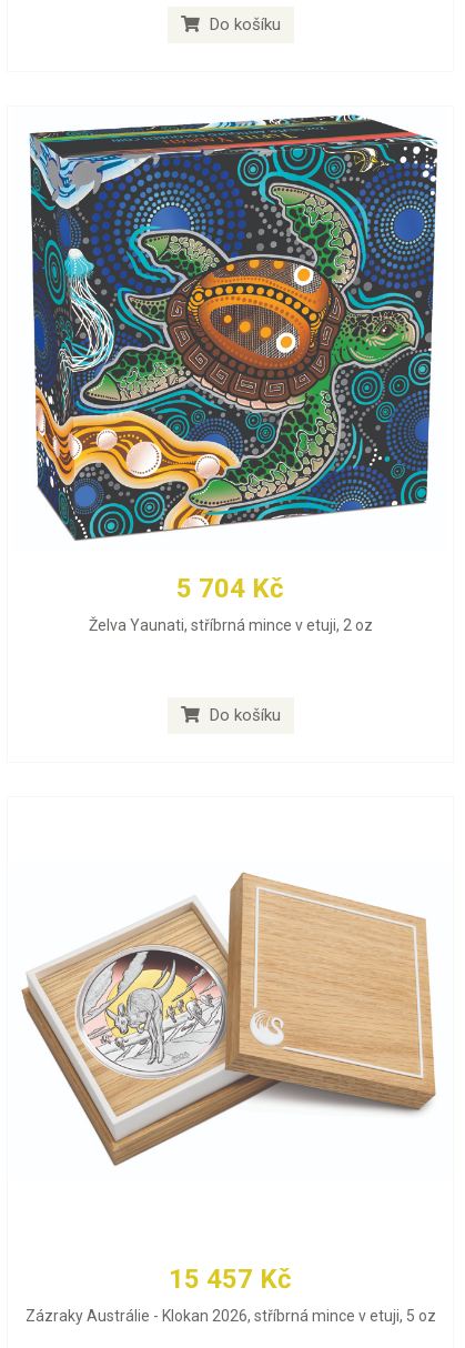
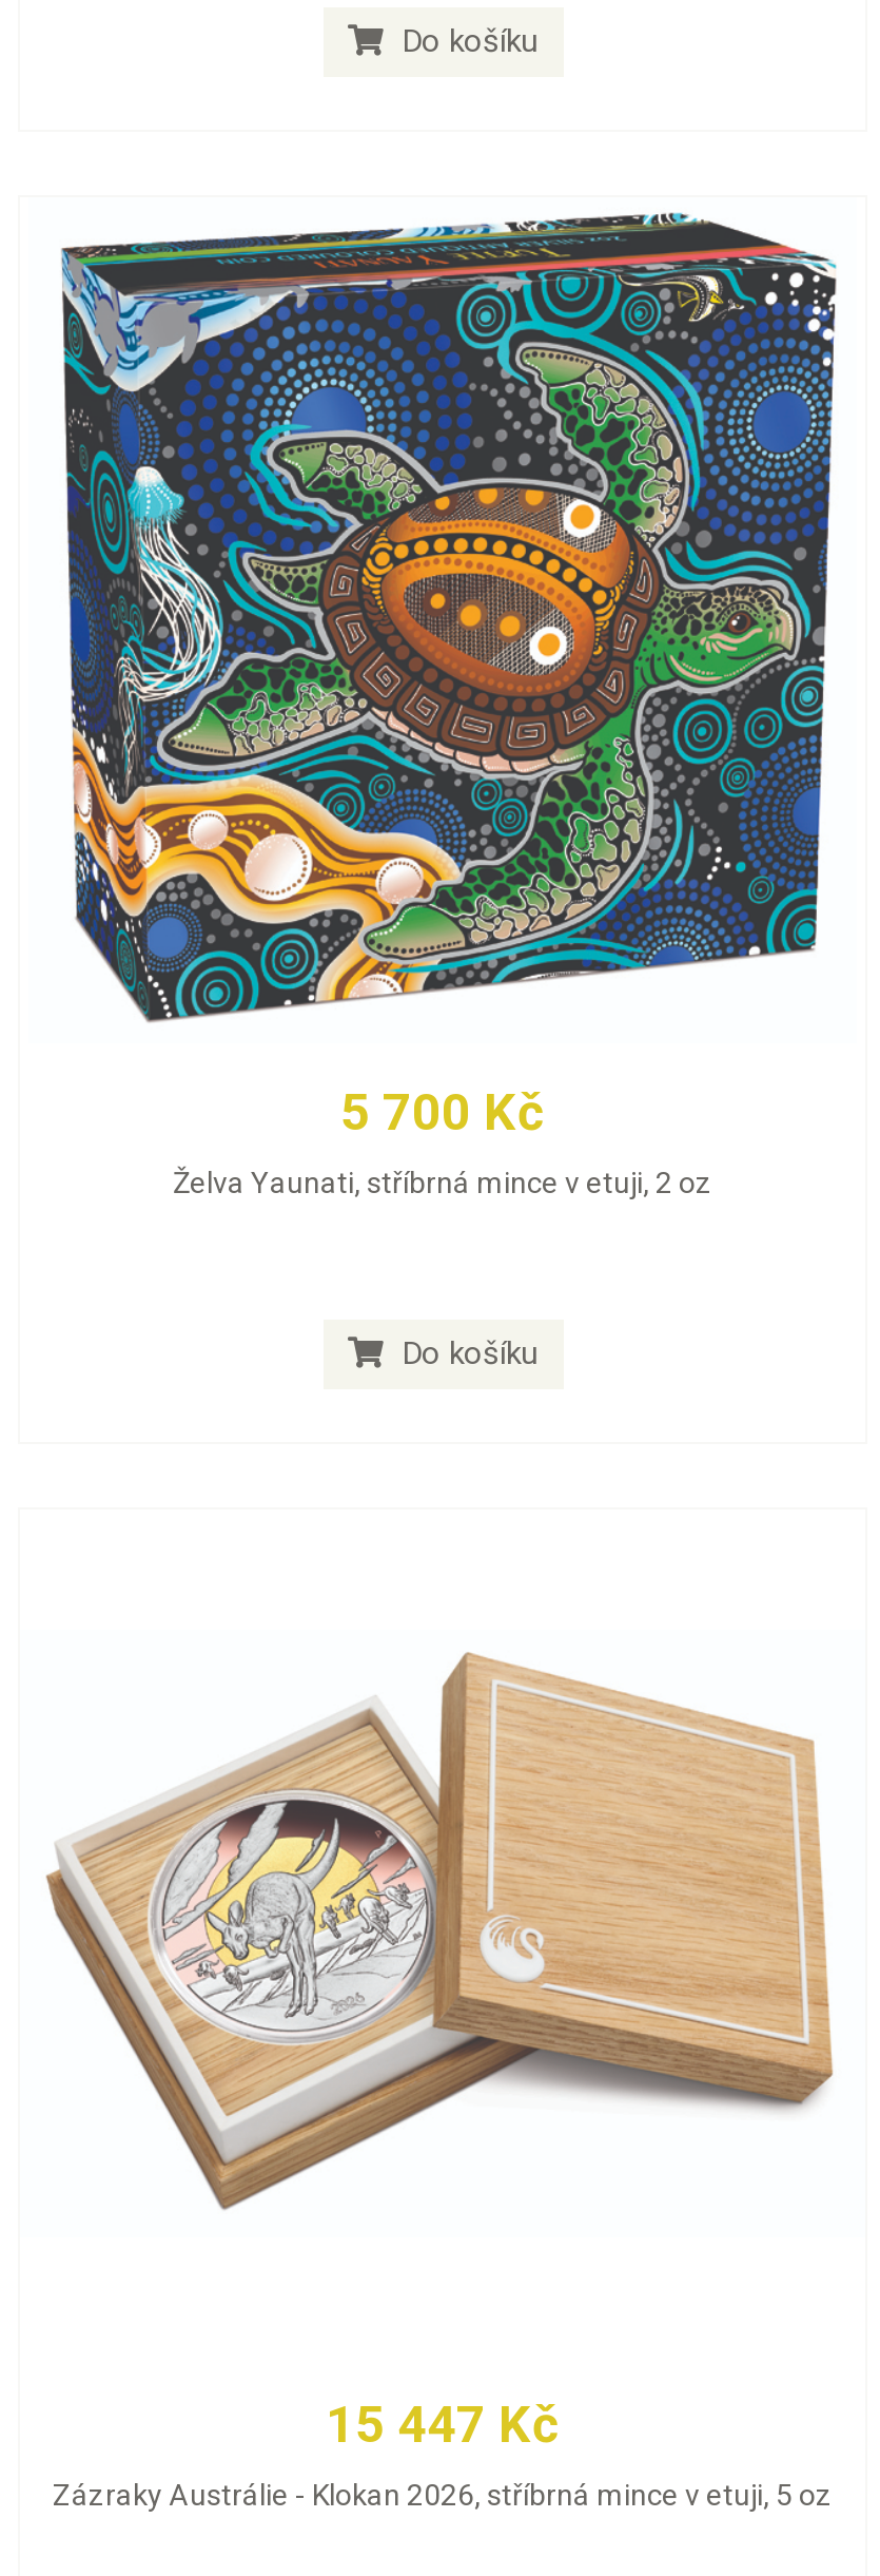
[176,573,284,604] 5 704 Kč -> [340,1084,545,1143] 5 700 Kč
[169,1264,292,1295] 15 457 Kč -> [326,2396,560,2455] 15 447 Kč

